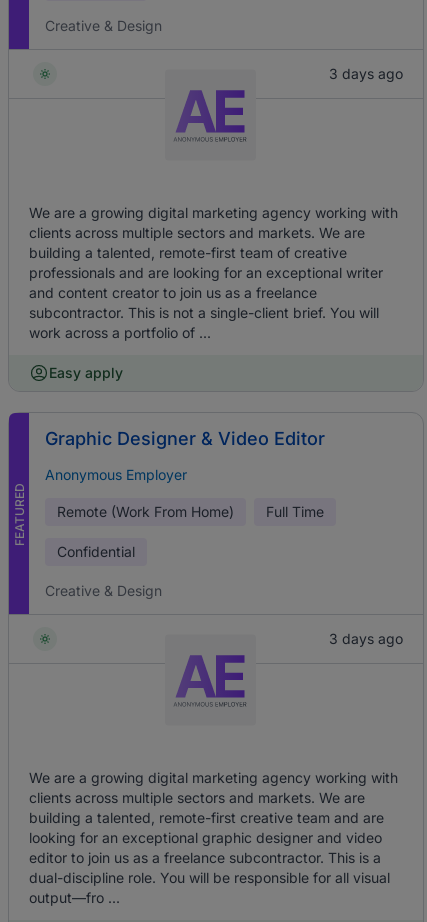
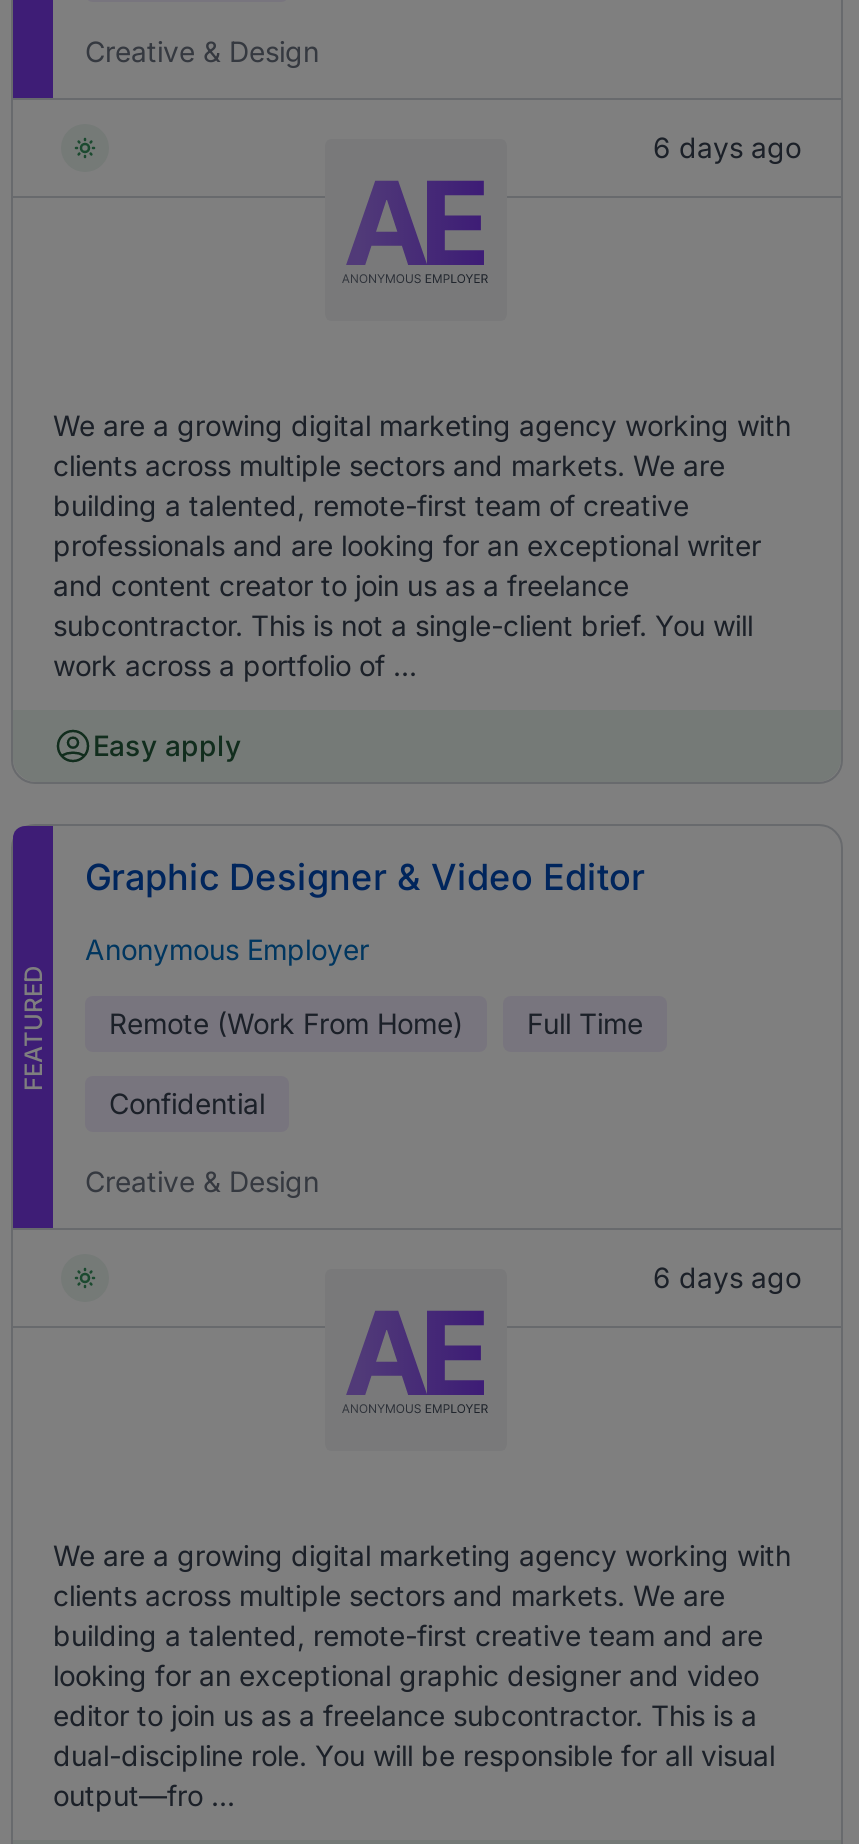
[329,65,403,82] 3 days ago -> [653,130,801,164] 6 days ago
[329,630,403,647] 3 days ago -> [653,1260,801,1294] 6 days ago

